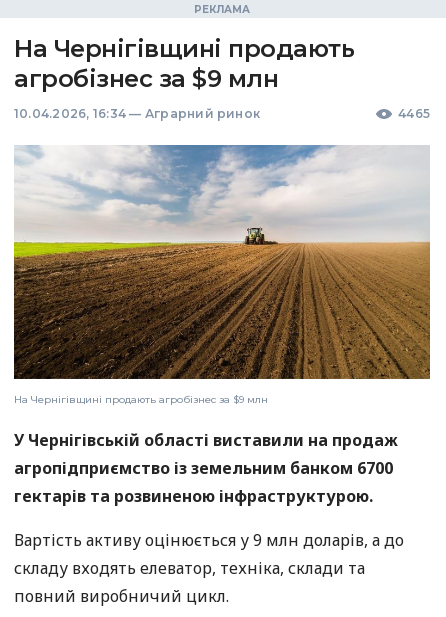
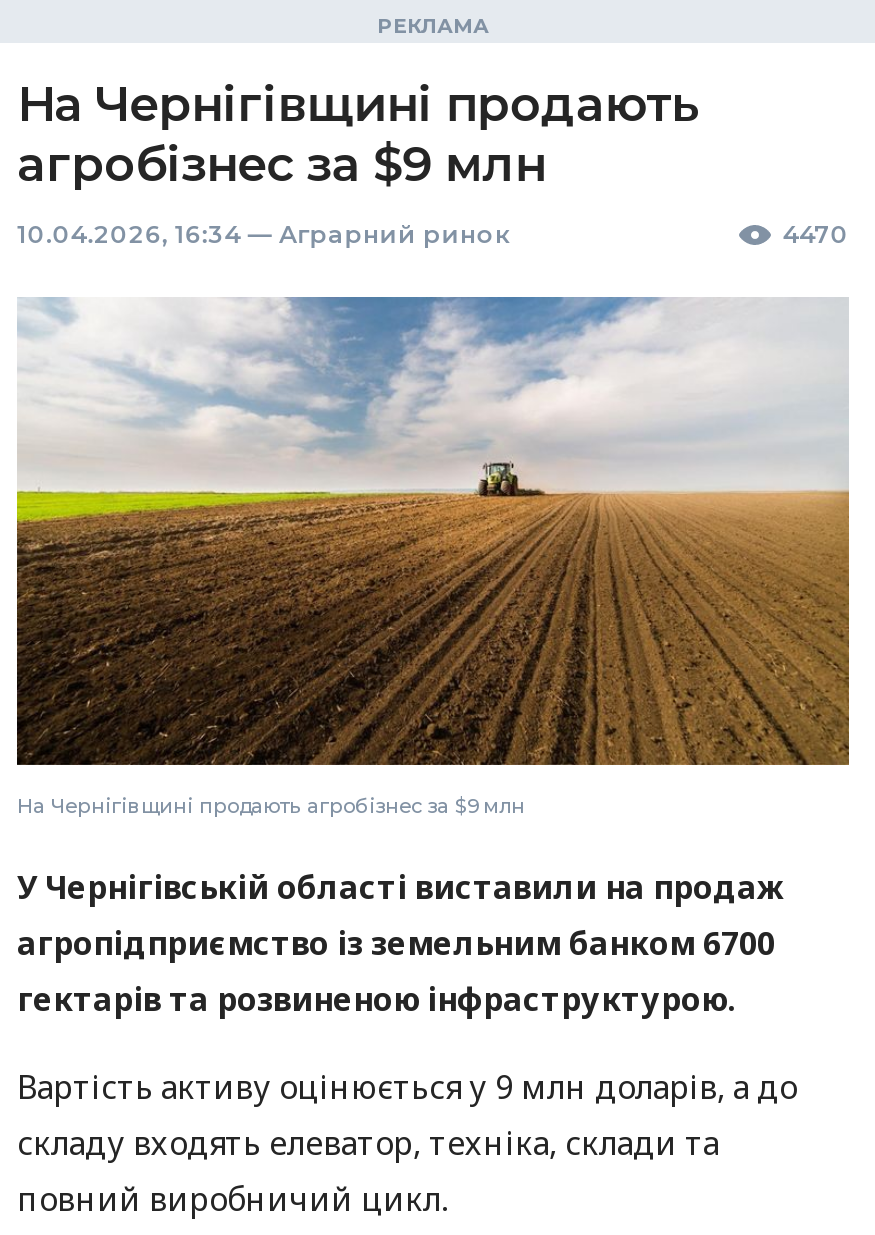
[398,106,430,121] 4465 -> [783,219,849,249] 4470

